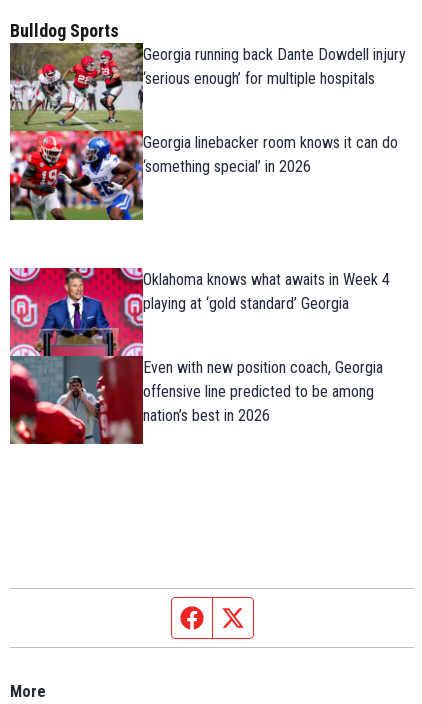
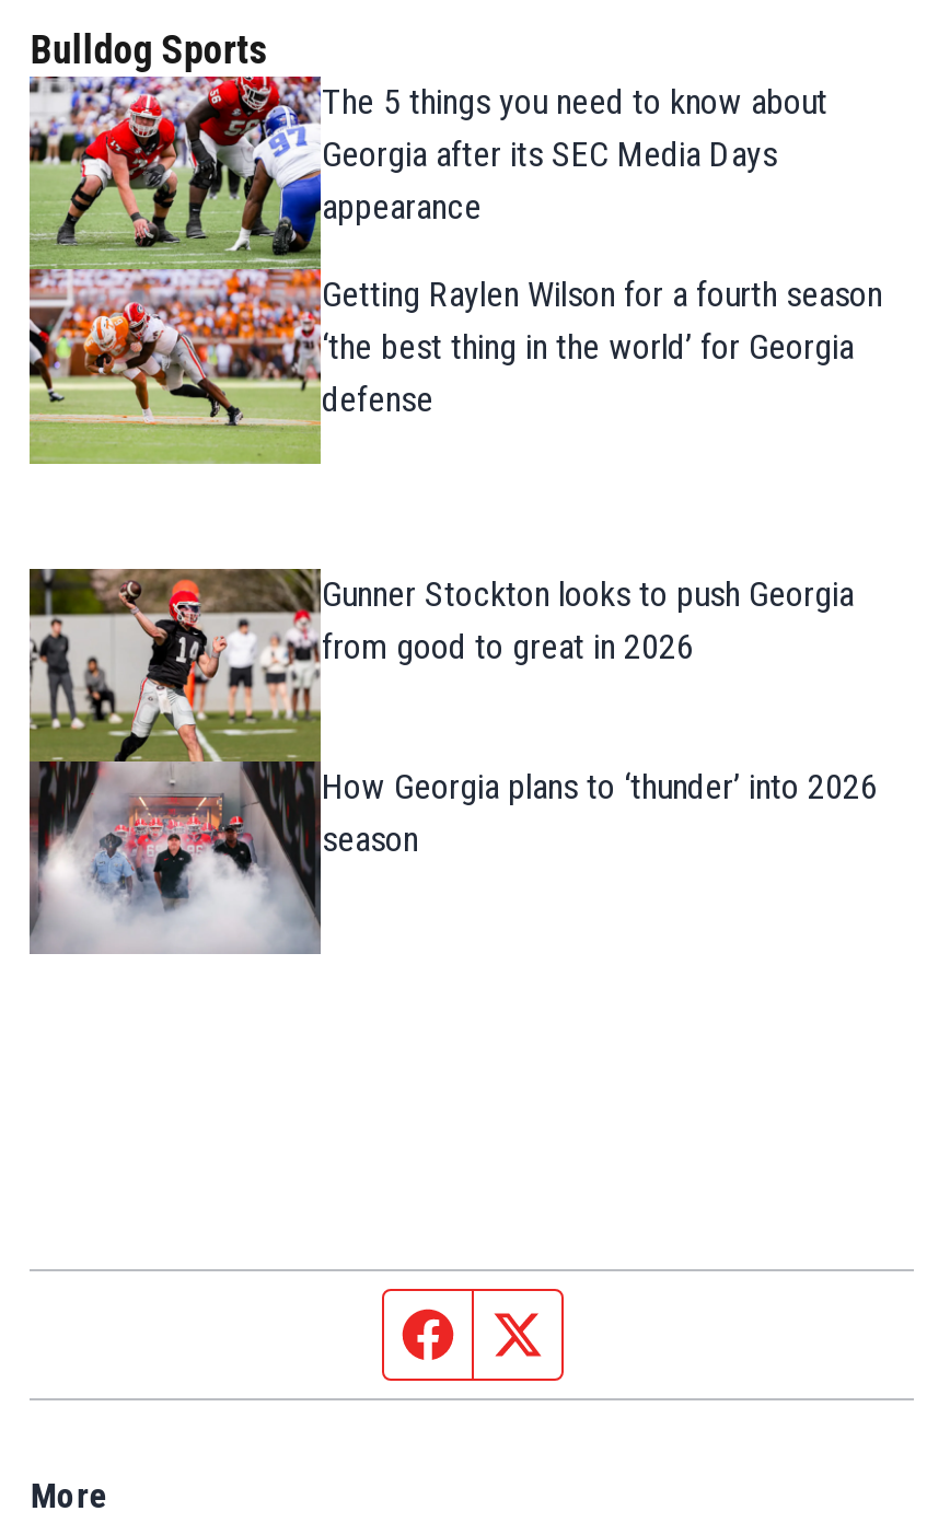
[9,43,406,221] [image] | Georgia running back Dante Dowdell injury | ‘serious enough’ for multiple hospitals -> [27,77,827,466] [image] | The 5 things you need to know about | Georgia after its SEC Media Days | appearance
[143,133,398,176] Georgia linebacker room knows it can do | ‘something special’ in 2026 -> [322,274,882,421] Getting Raylen Wilson for a fourth season | ‘the best thing in the world’ for Georgia | defense
[9,267,390,445] [image] | Oklahoma knows what awaits in Week 4 | playing at ‘gold standard’ Georgia -> [27,567,854,954] [image] | Gunner Stockton looks to push Georgia | from good to great in 2026
[143,358,383,425] Even with new position coach, Georgia | offensive line predicted to be among | nation’s best in 2026 -> [322,766,878,860] How Georgia plans to ‘thunder’ into 2026 | season

